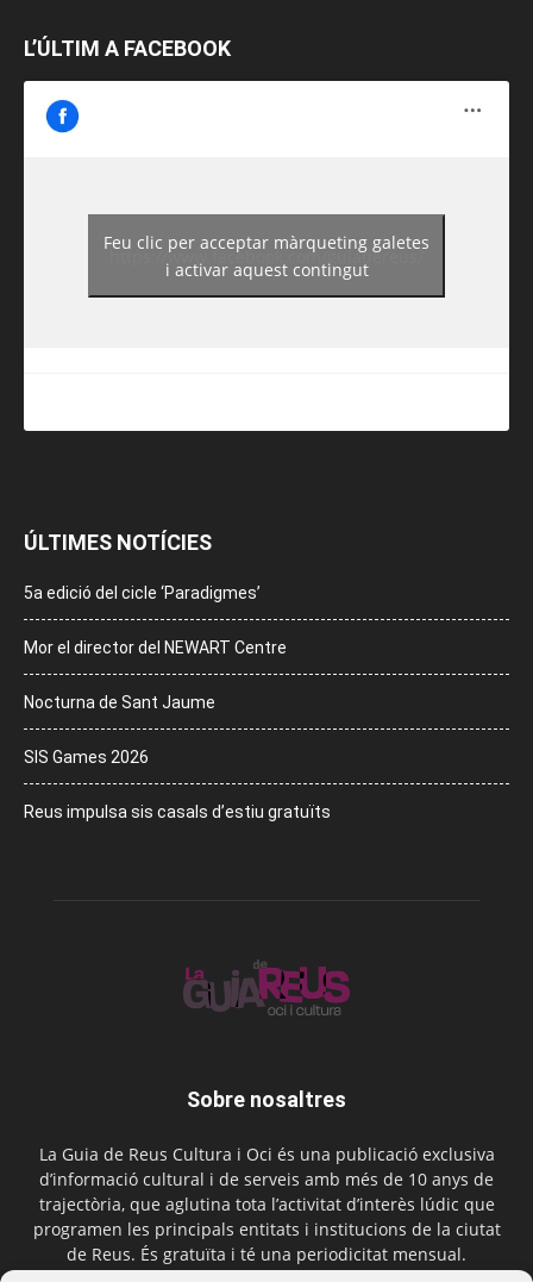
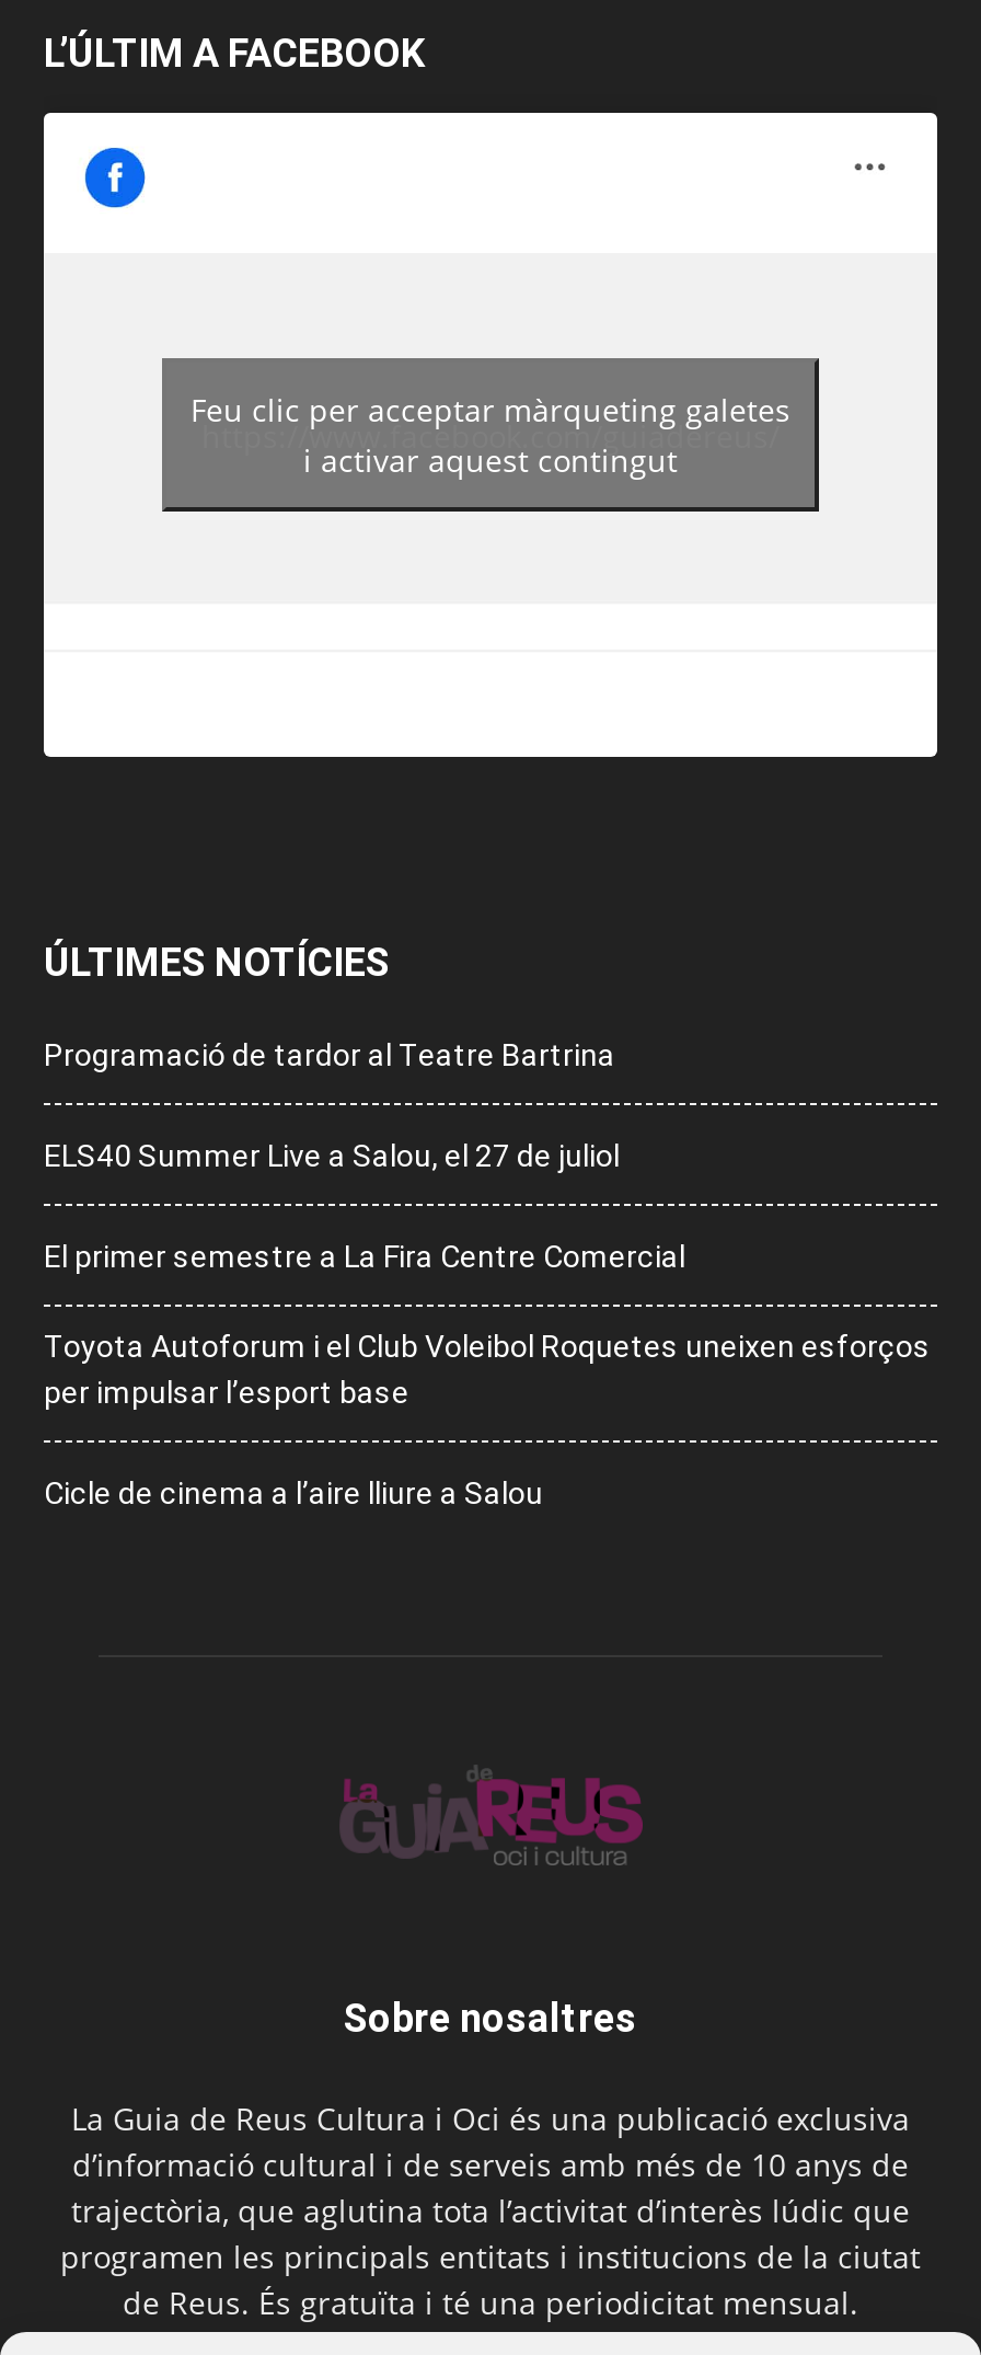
[24,583,261,602] 5a edició del cicle ‘Paradigmes’ -> [44,1037,615,1072] Programació de tardor al Teatre Bartrina
[24,638,287,657] Mor el director del NEWART Centre -> [44,1138,620,1173] ELS40 Summer Live a Salou, el 27 de juliol
[24,693,215,712] Nocturna de Sant Jaume -> [44,1238,685,1273] El primer semestre a La Fira Centre Comercial
[24,747,149,766] SIS Games 2026 -> [44,1328,931,1409] Toyota Autoforum i el Club Voleibol Roquetes uneixen esforços | per impulsar l’esport base
[24,802,331,821] Reus impulsa sis casals d’estiu gratuïts -> [44,1475,543,1510] Cicle de cinema a l’aire lliure a Salou

